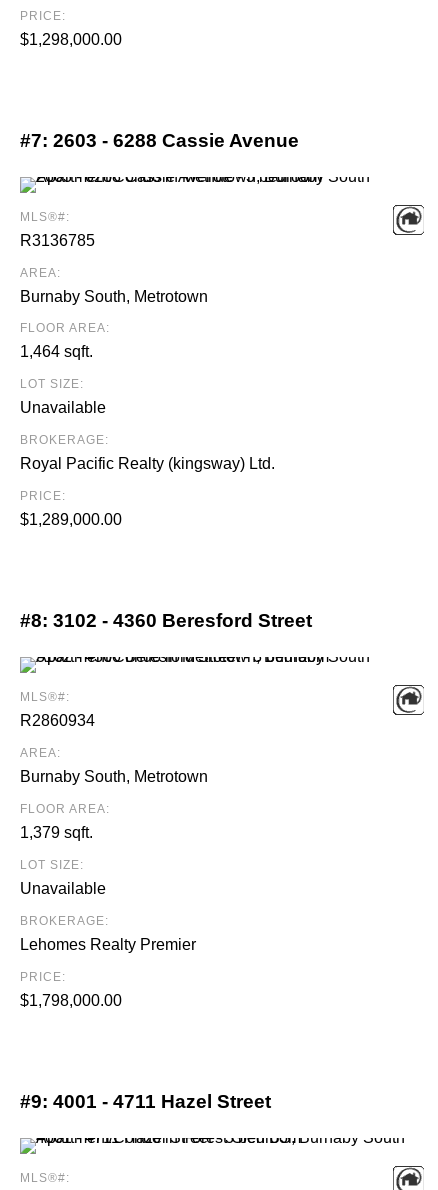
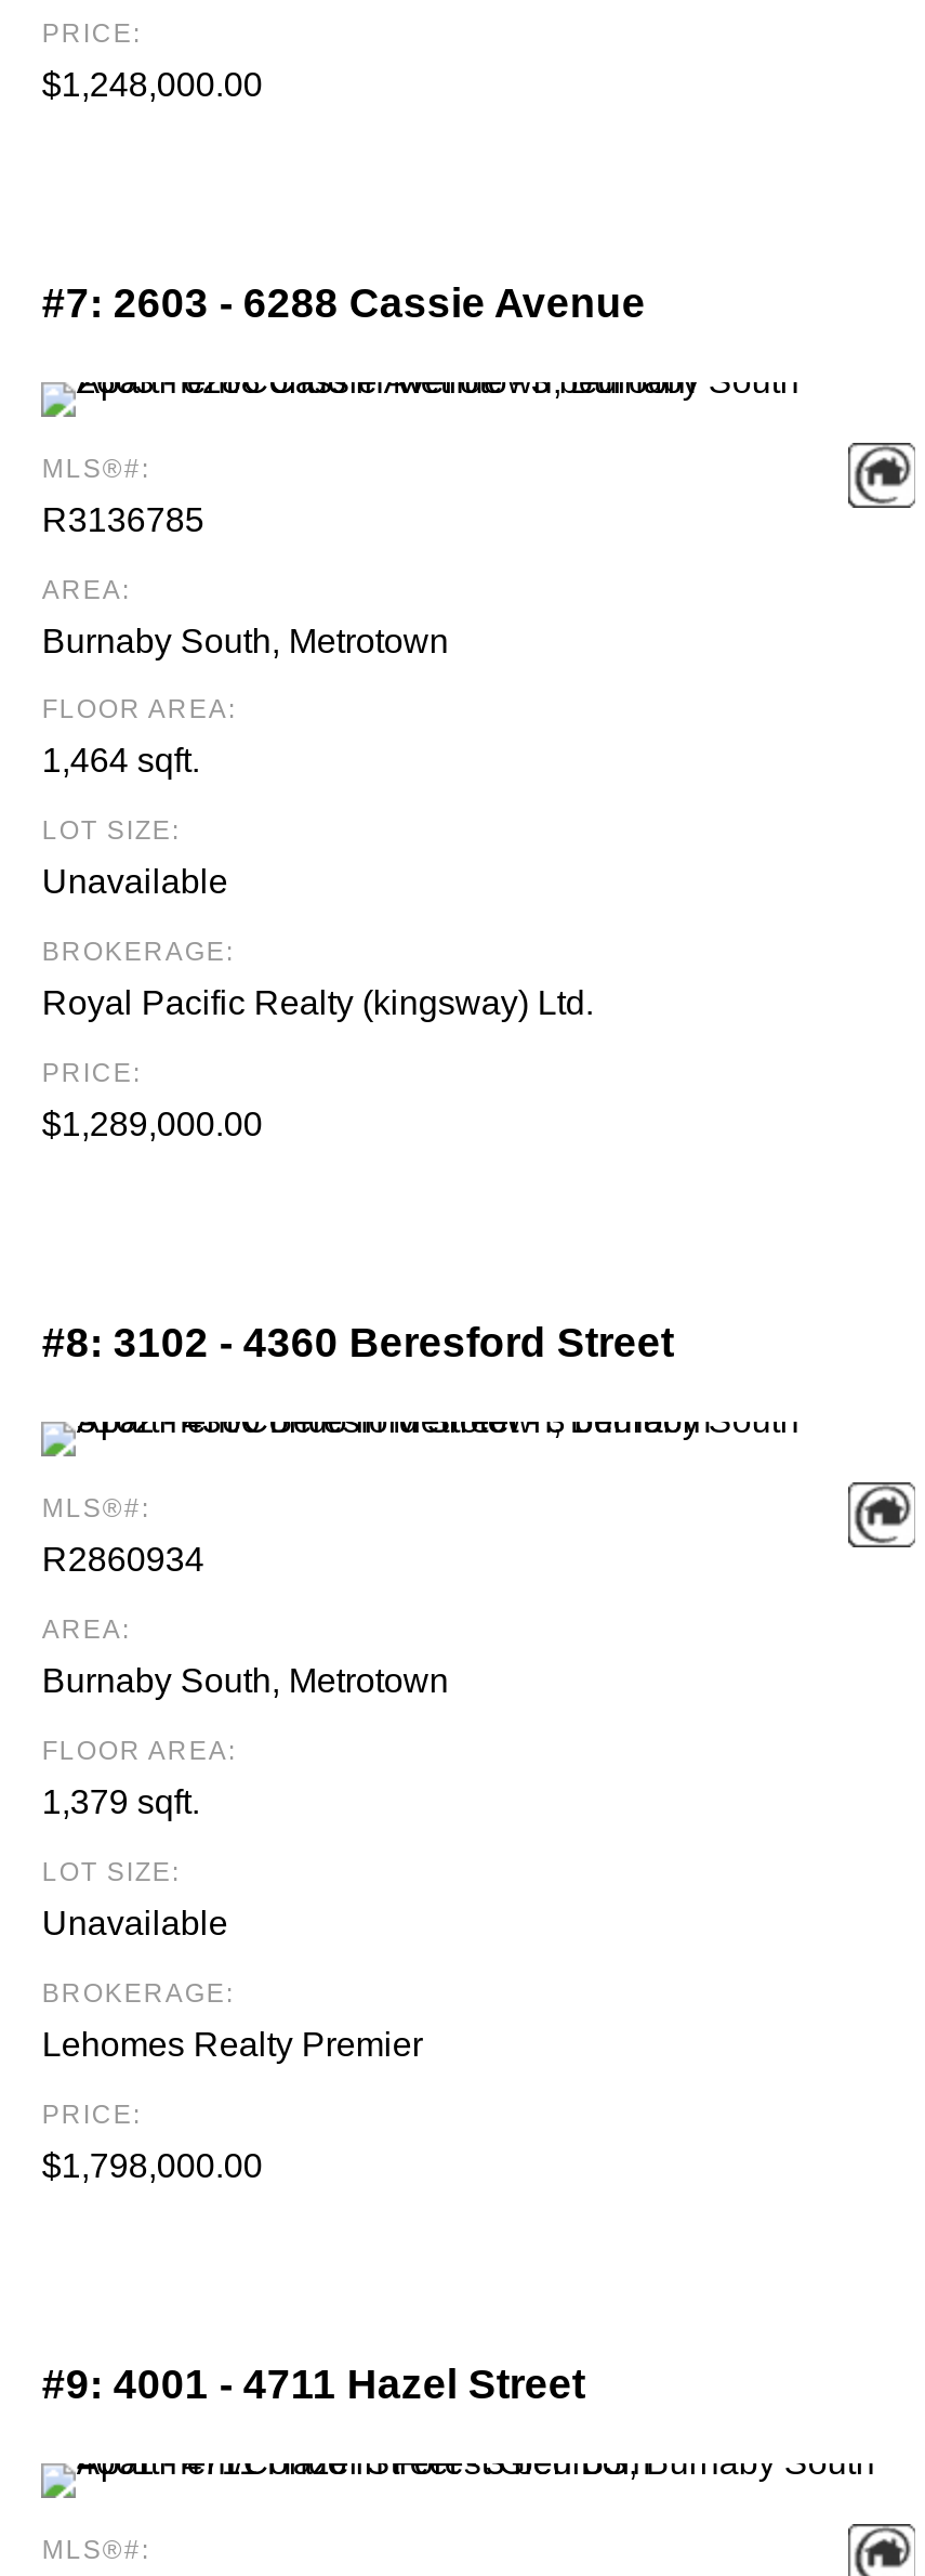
[20,31,122,48] $1,298,000.00 -> [42,66,263,103] $1,248,000.00

